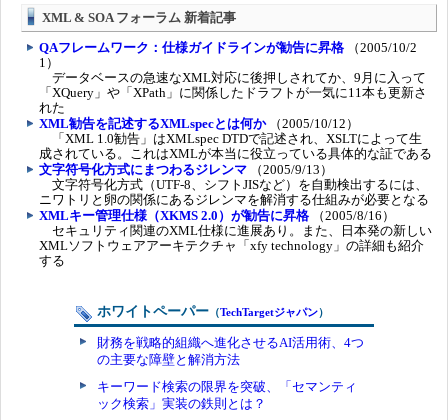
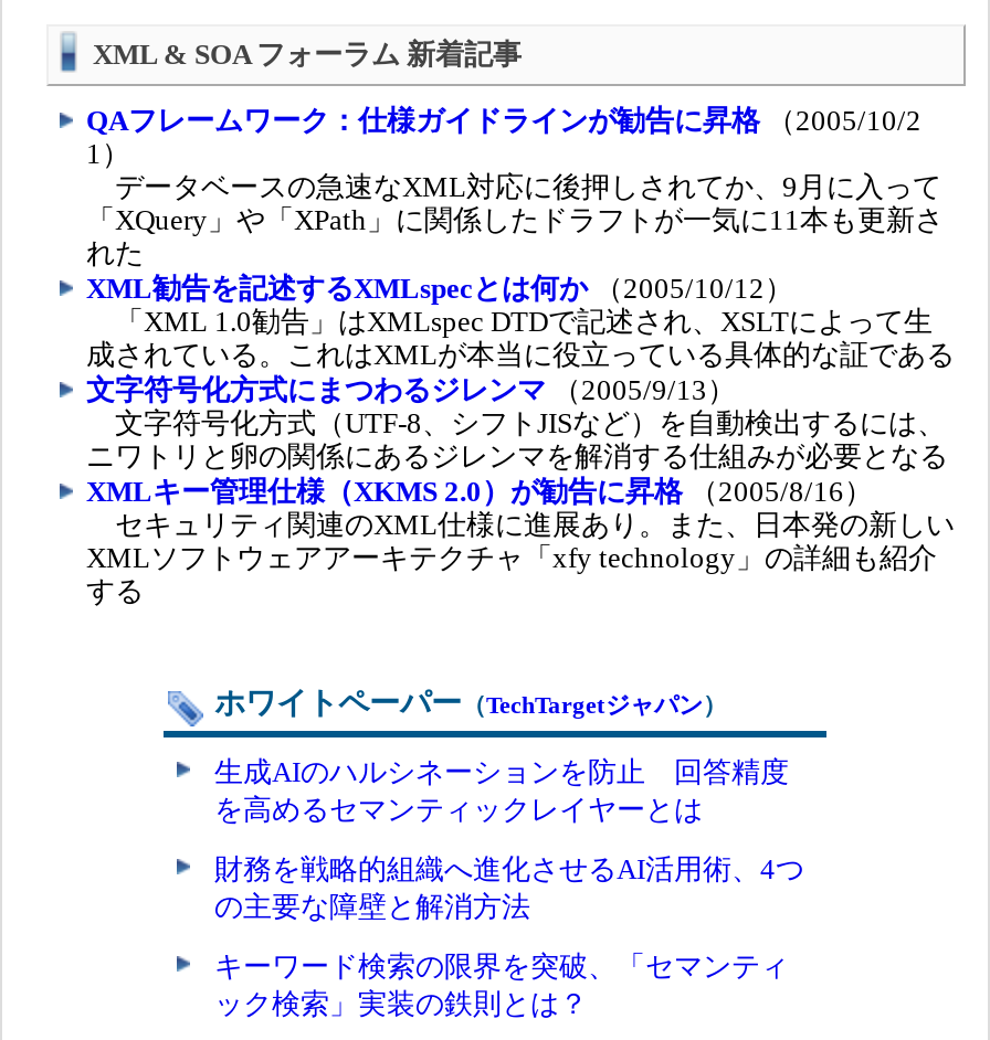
none -> [214,755,789,826] 生成AIのハルシネーションを防止 回答精度 | を高めるセマンティックレイヤーとは

